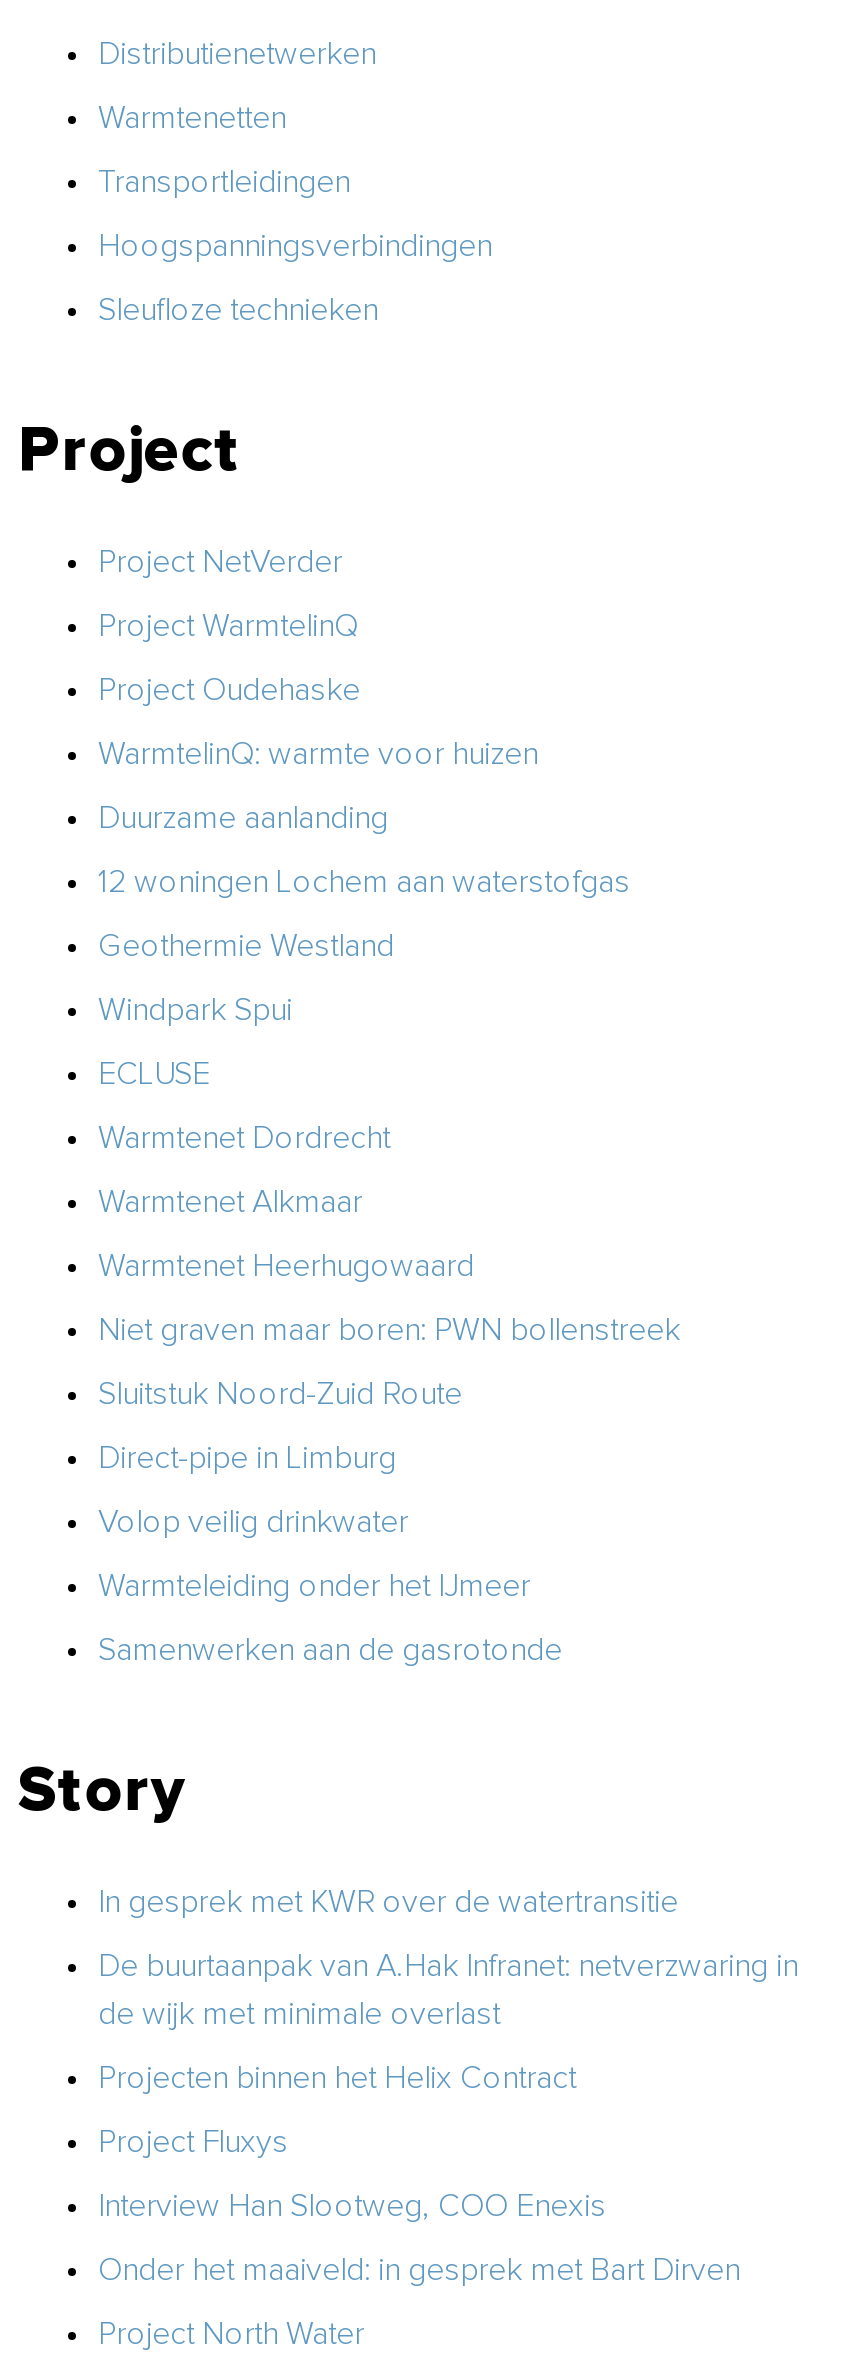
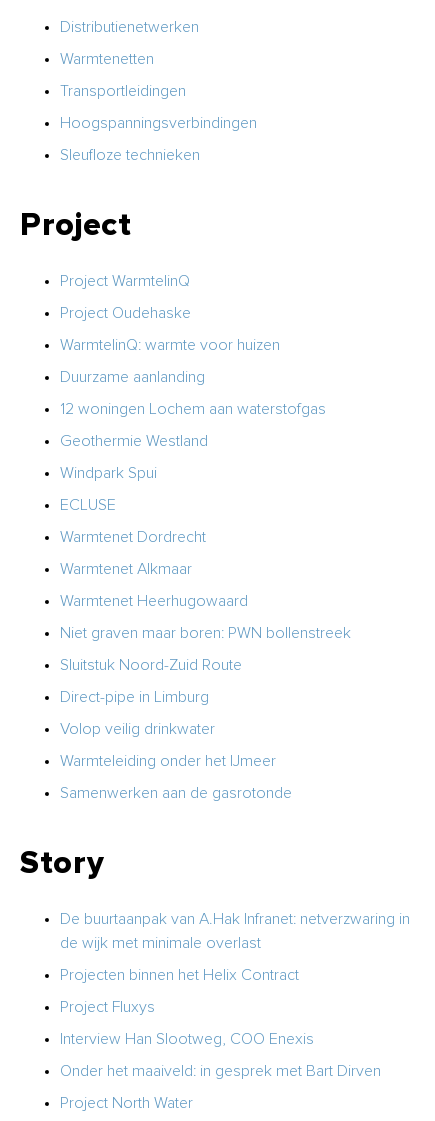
[98,545,342,577] Project NetVerder -> none
[98,1885,678,1917] In gesprek met KWR over de watertransitie -> none

